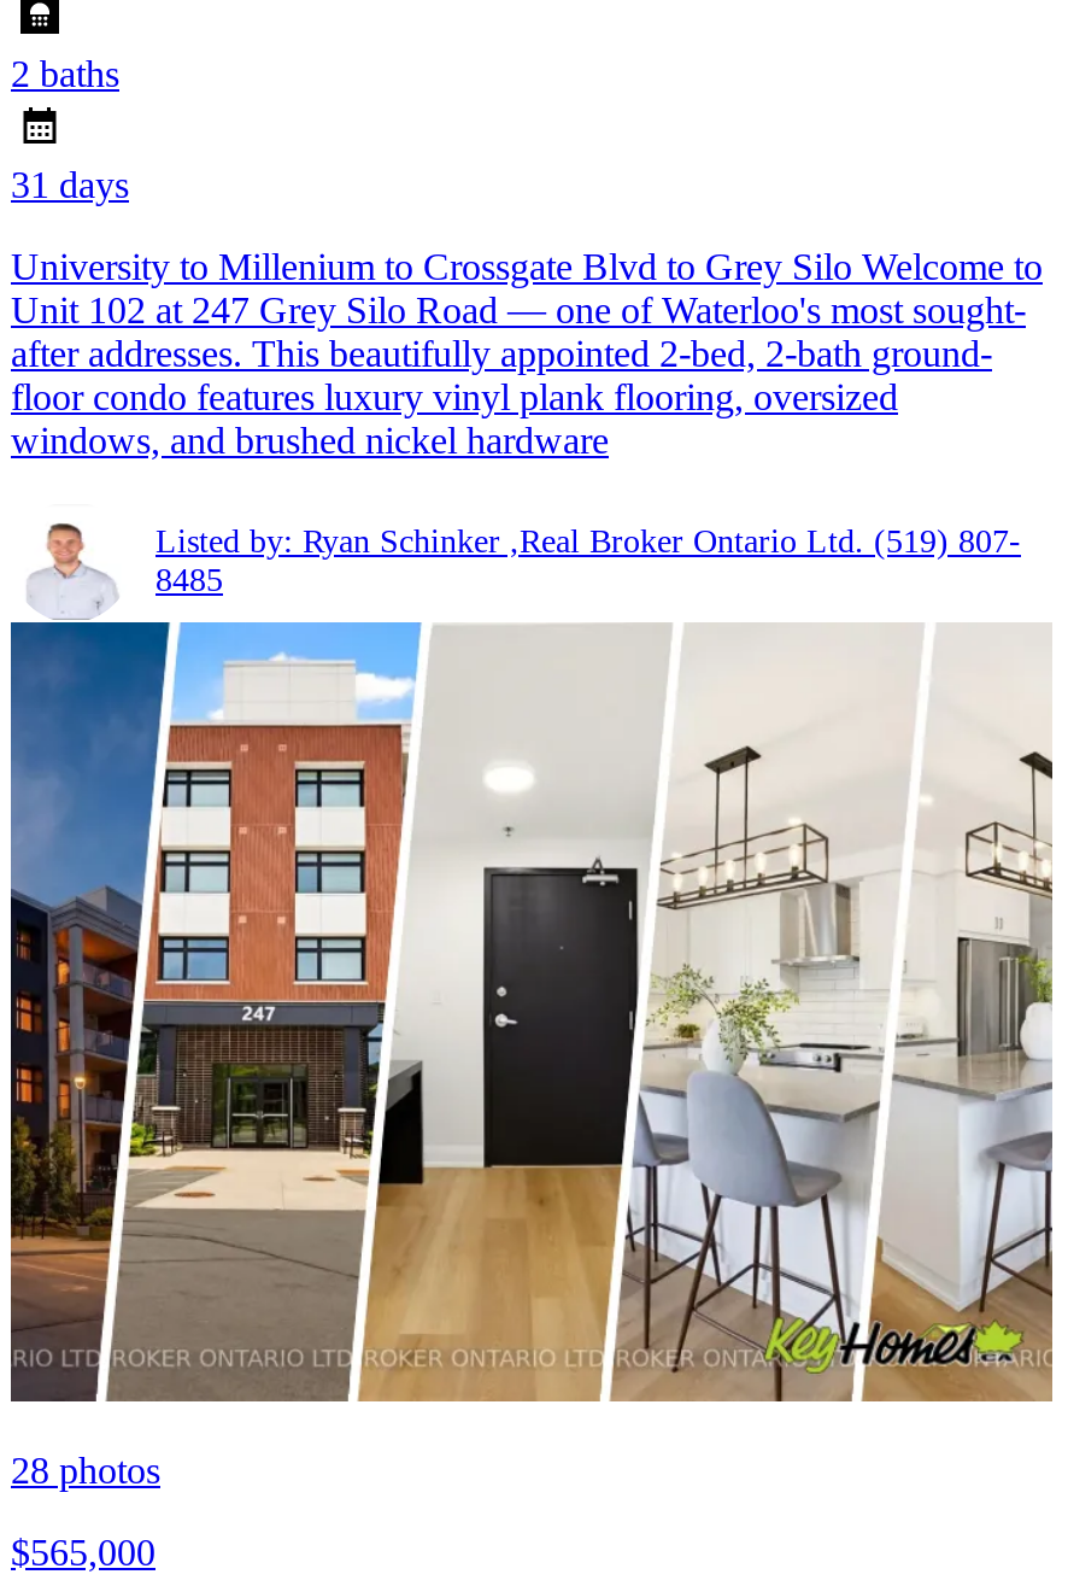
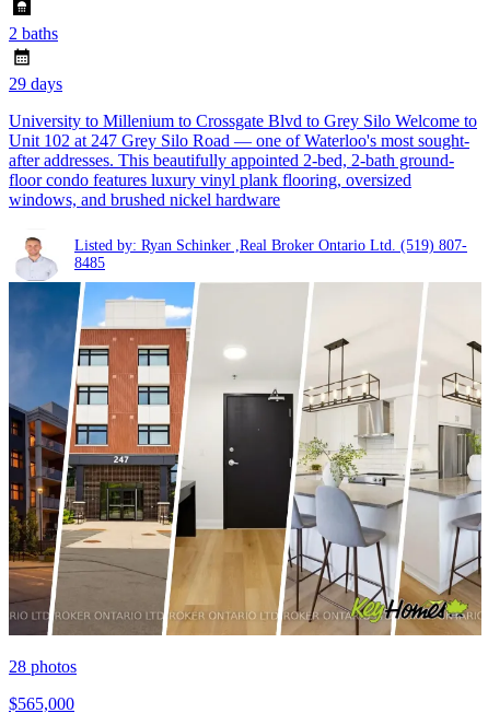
[11,165,129,206] 31 days -> [9,75,62,93] 29 days

